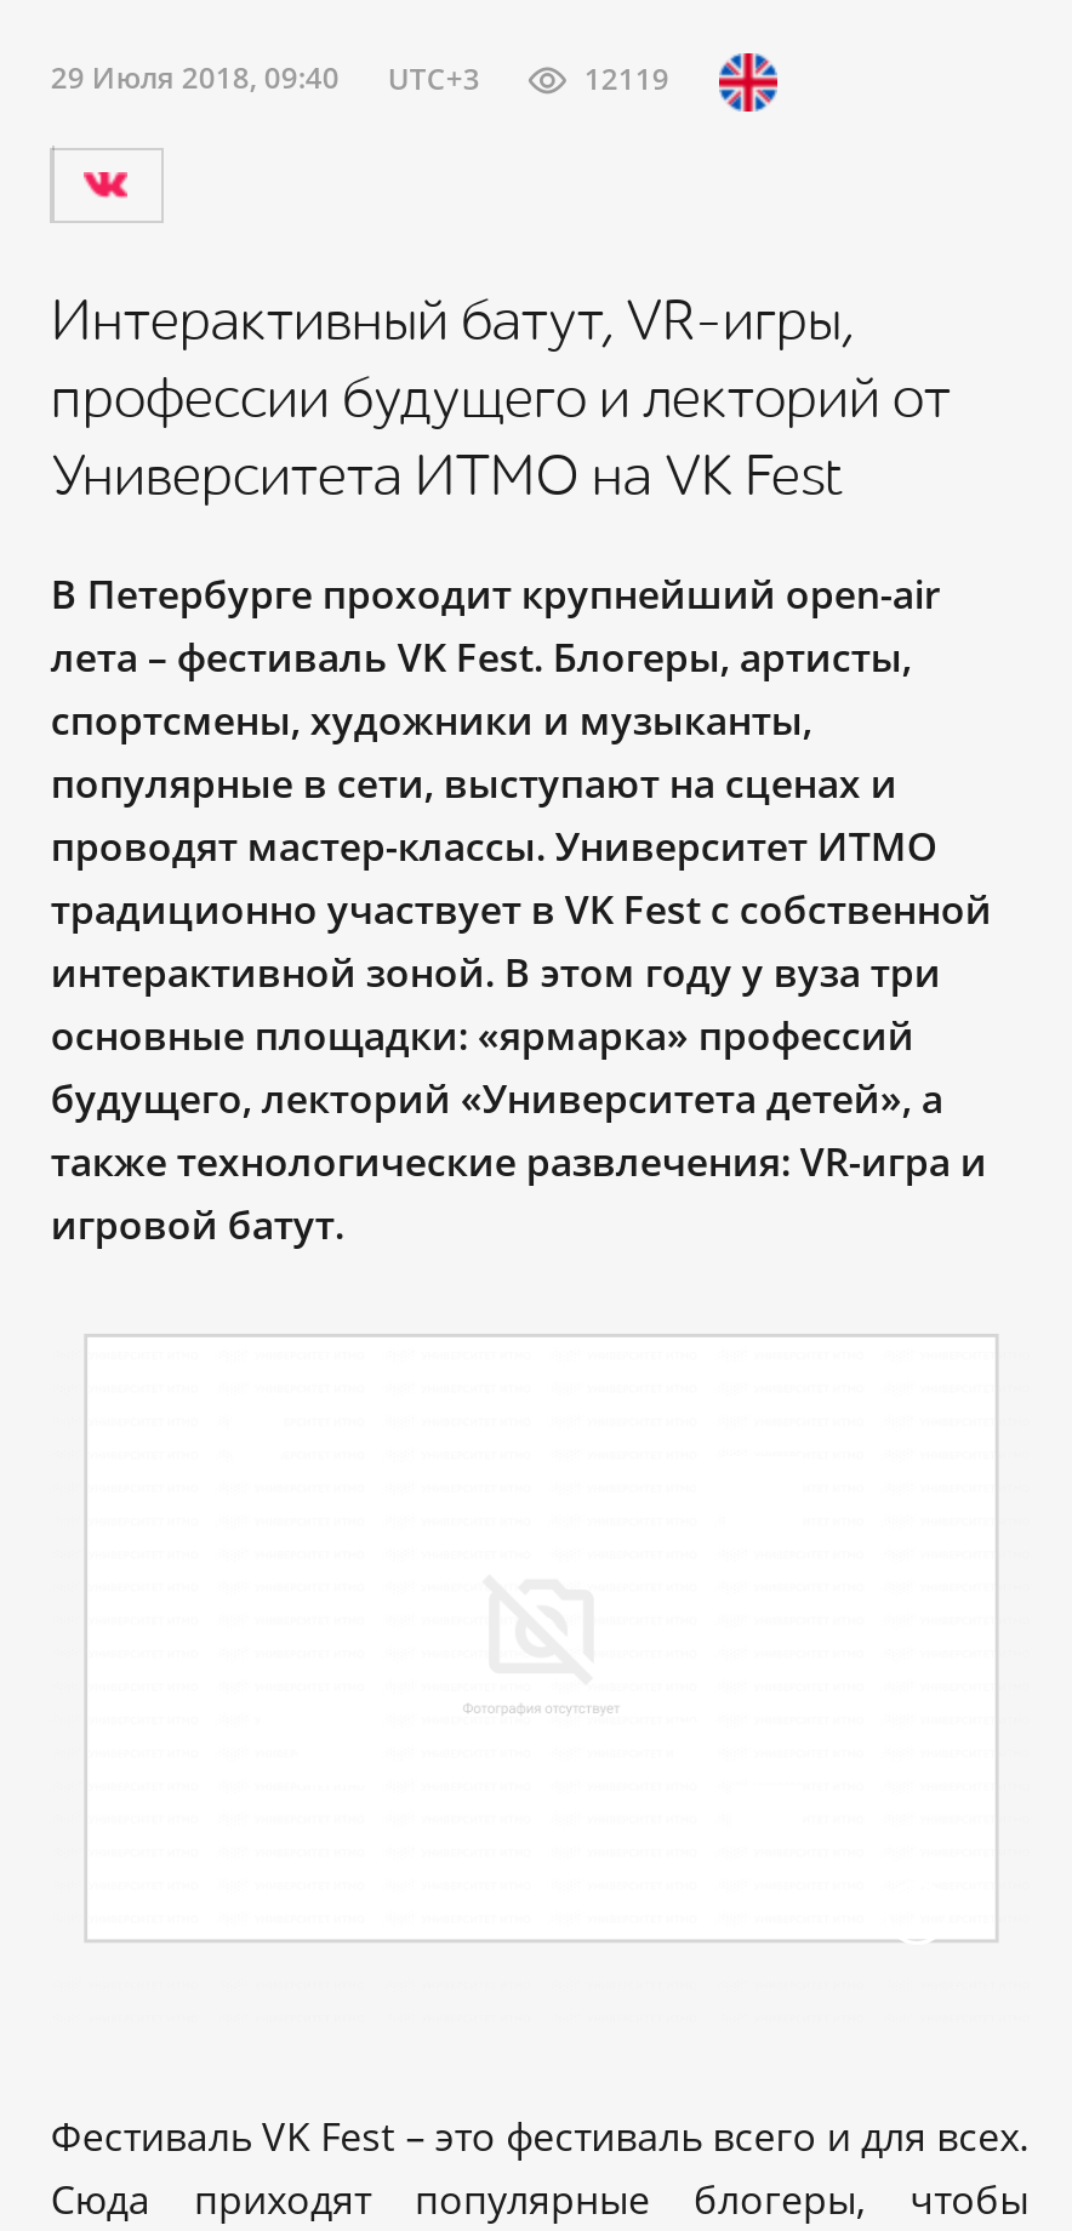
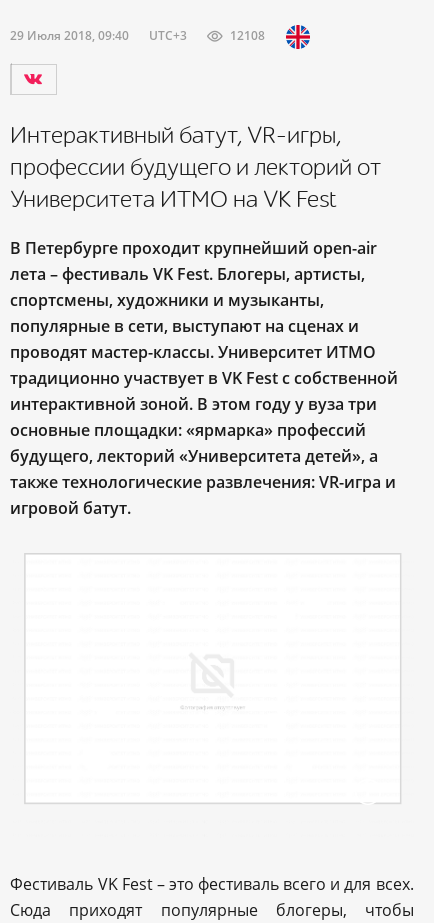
[584,57,669,99] 12119 -> [230,27,265,44] 12108

